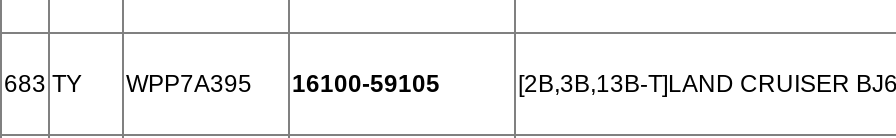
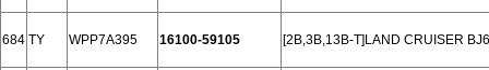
[4,70,440,98] 683 TY WPP7A395 16100-59105 -> [2,32,240,47] 684 TY WPP7A395 16100-59105

